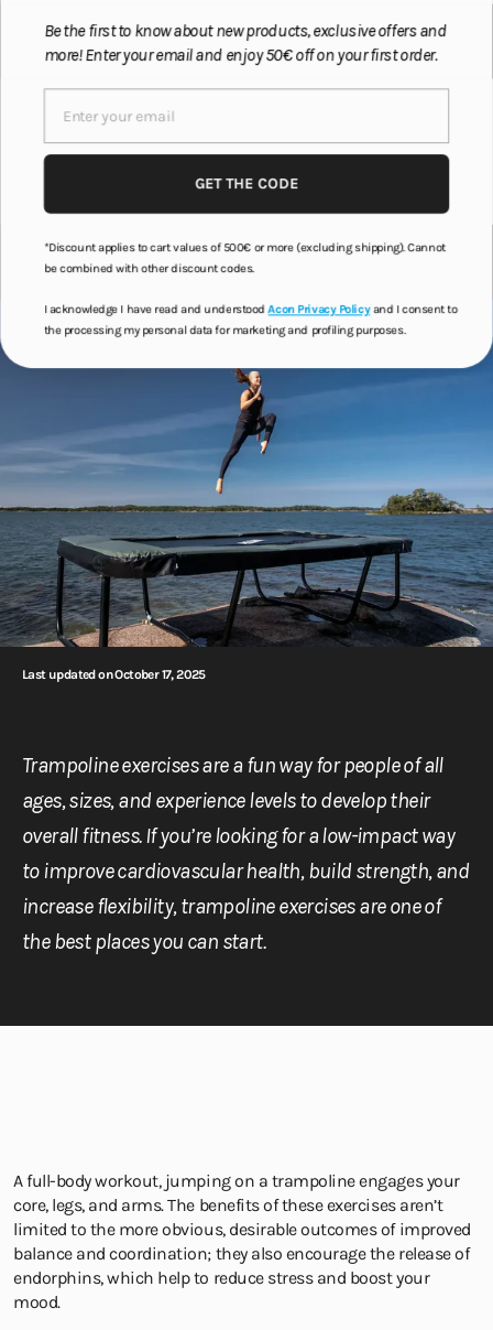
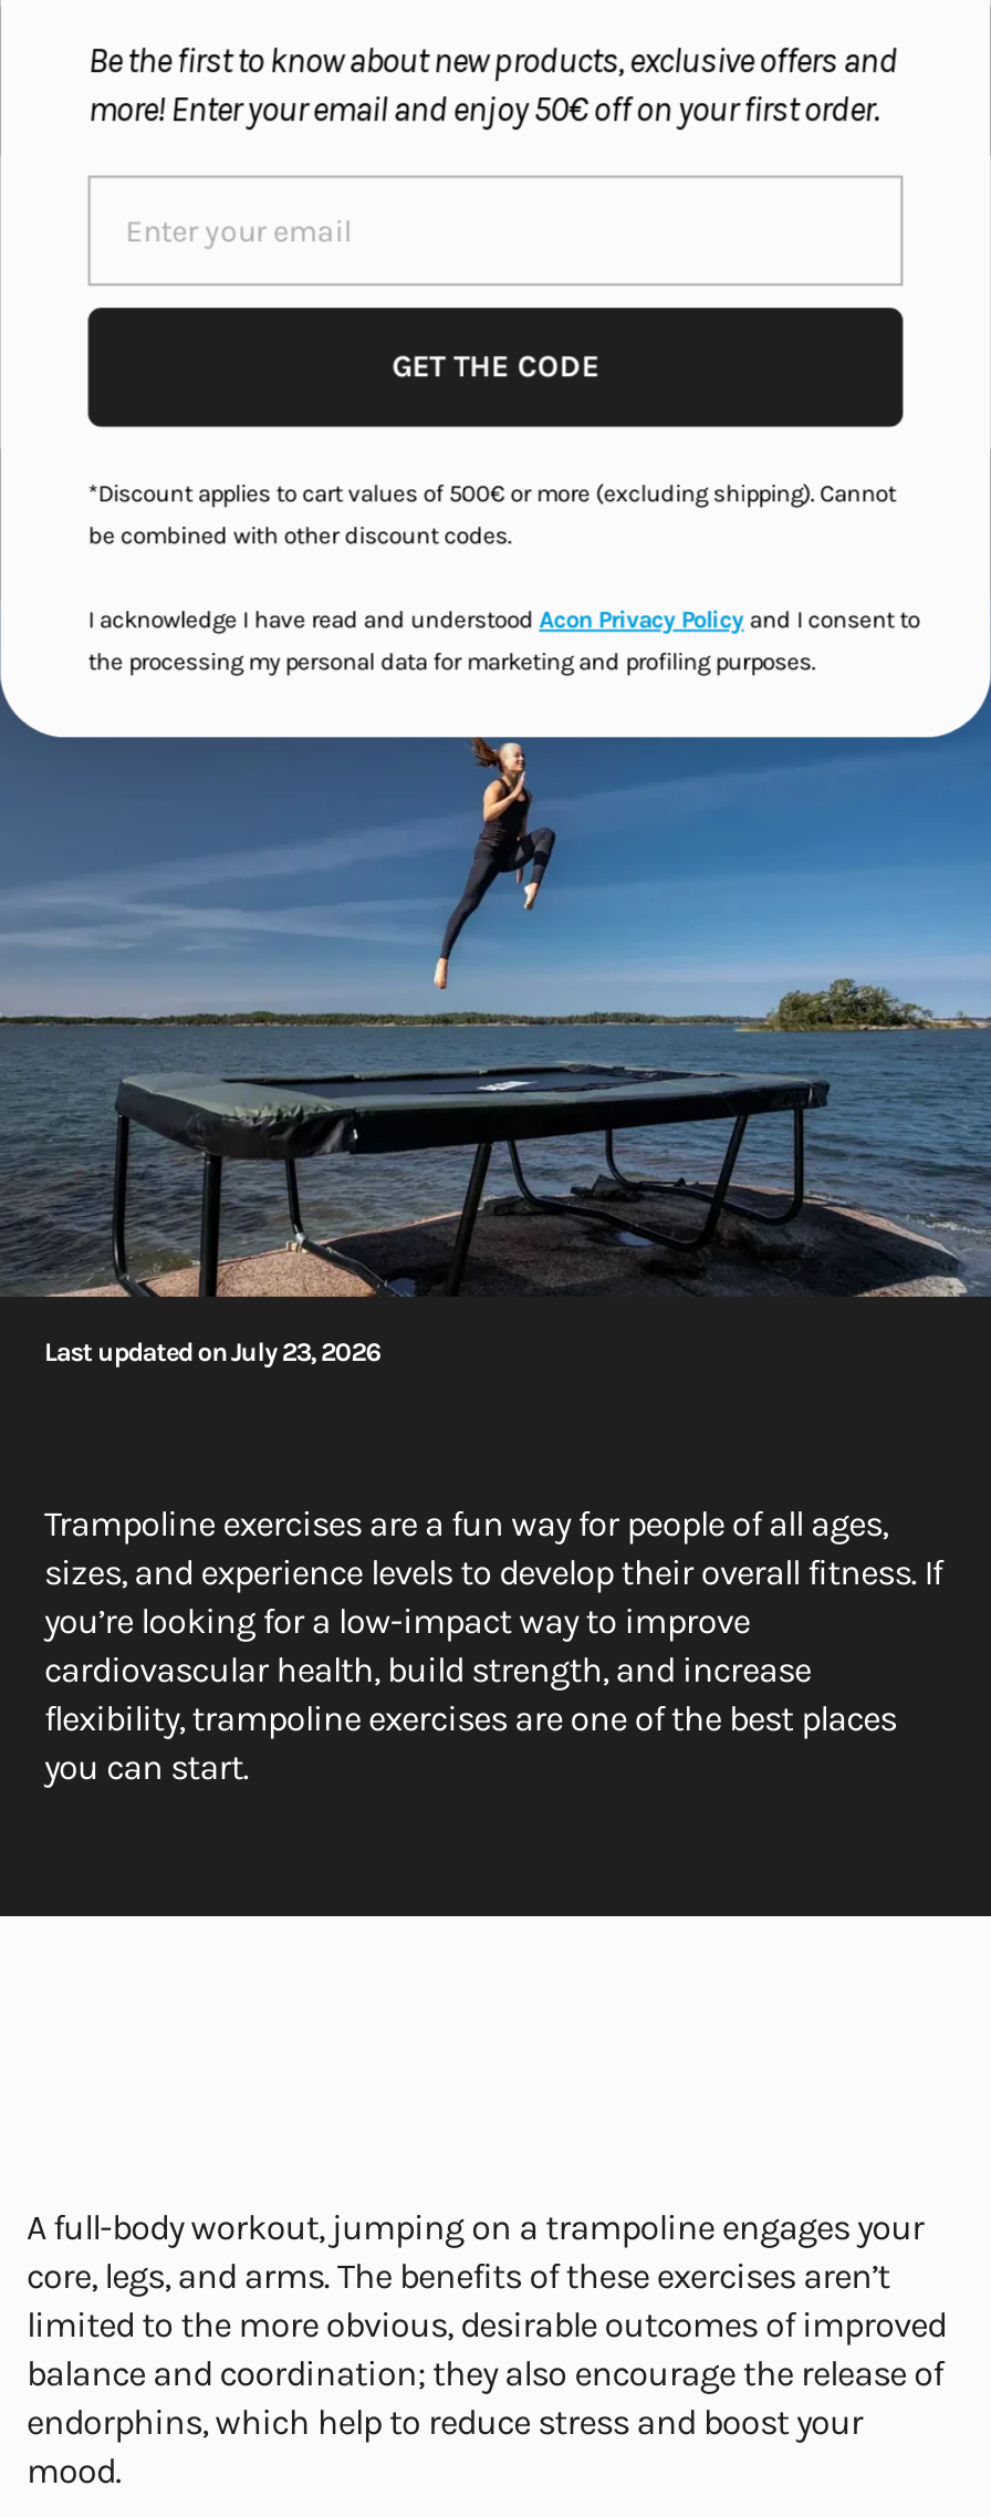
[22,667,206,682] Last updated on October 17, 2025 -> [44,1336,380,1367] Last updated on July 23, 2026

